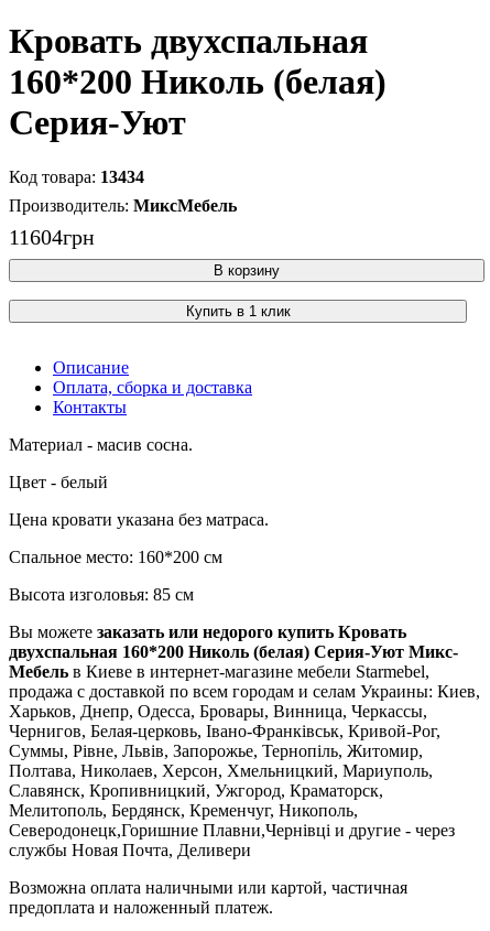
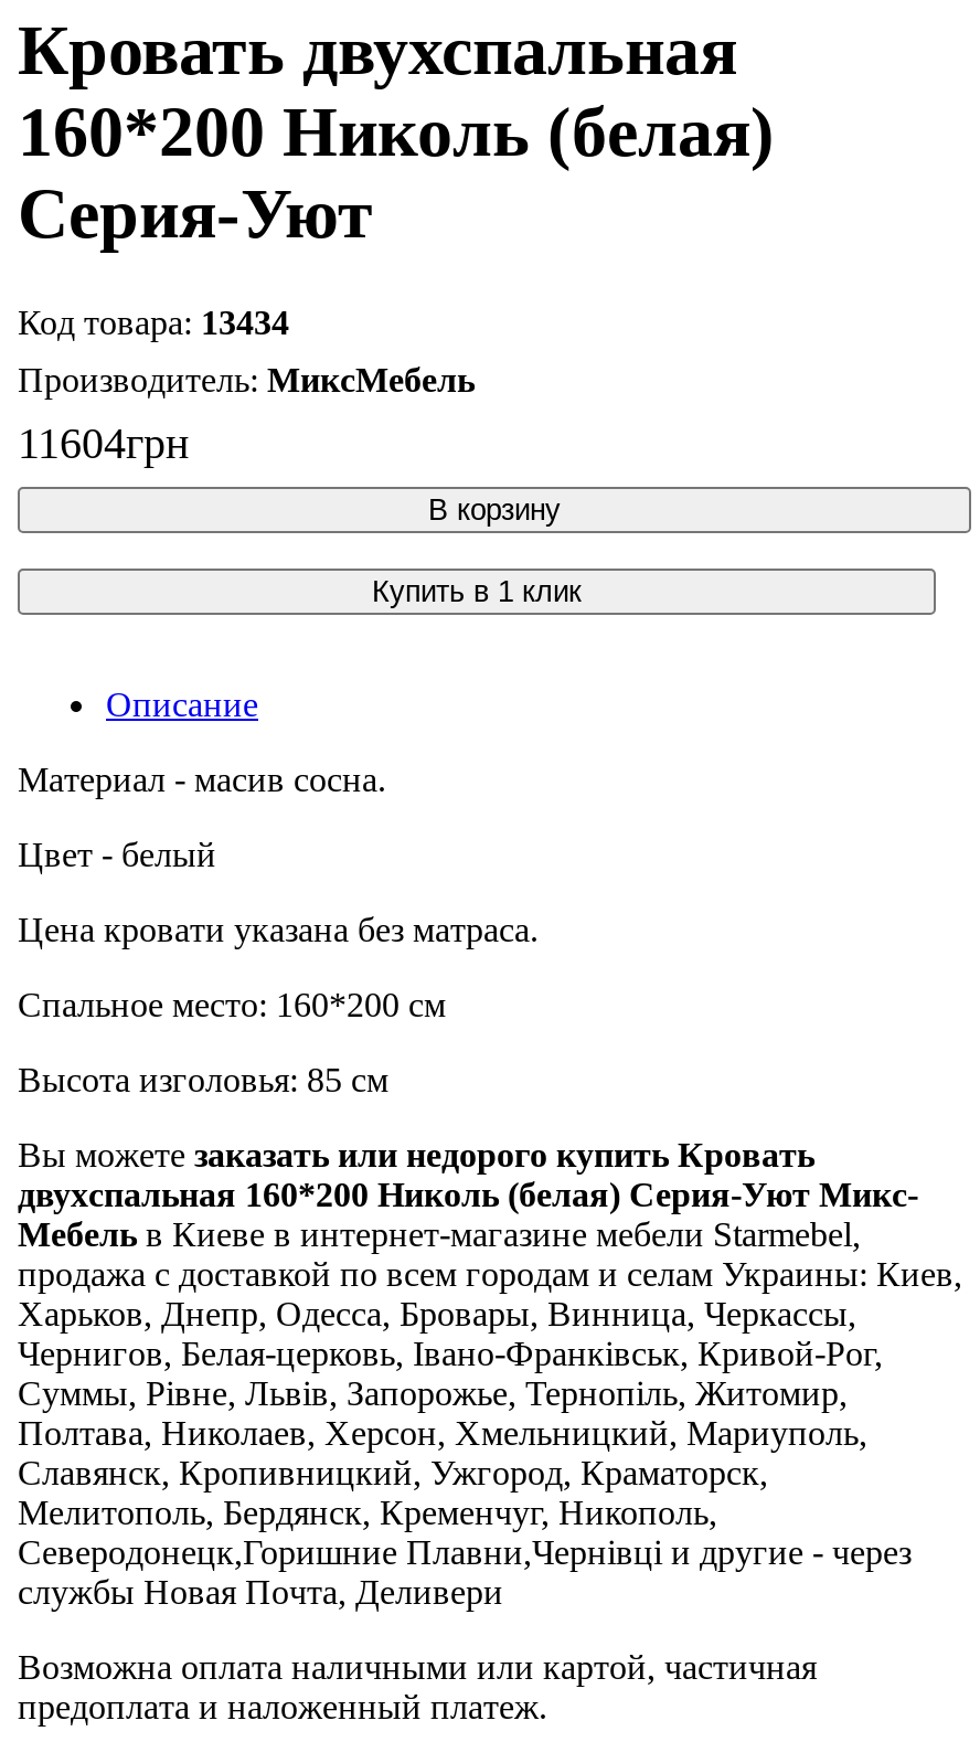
[53,378,252,416] Оплата, сборка и доставка | Контакты -> none

